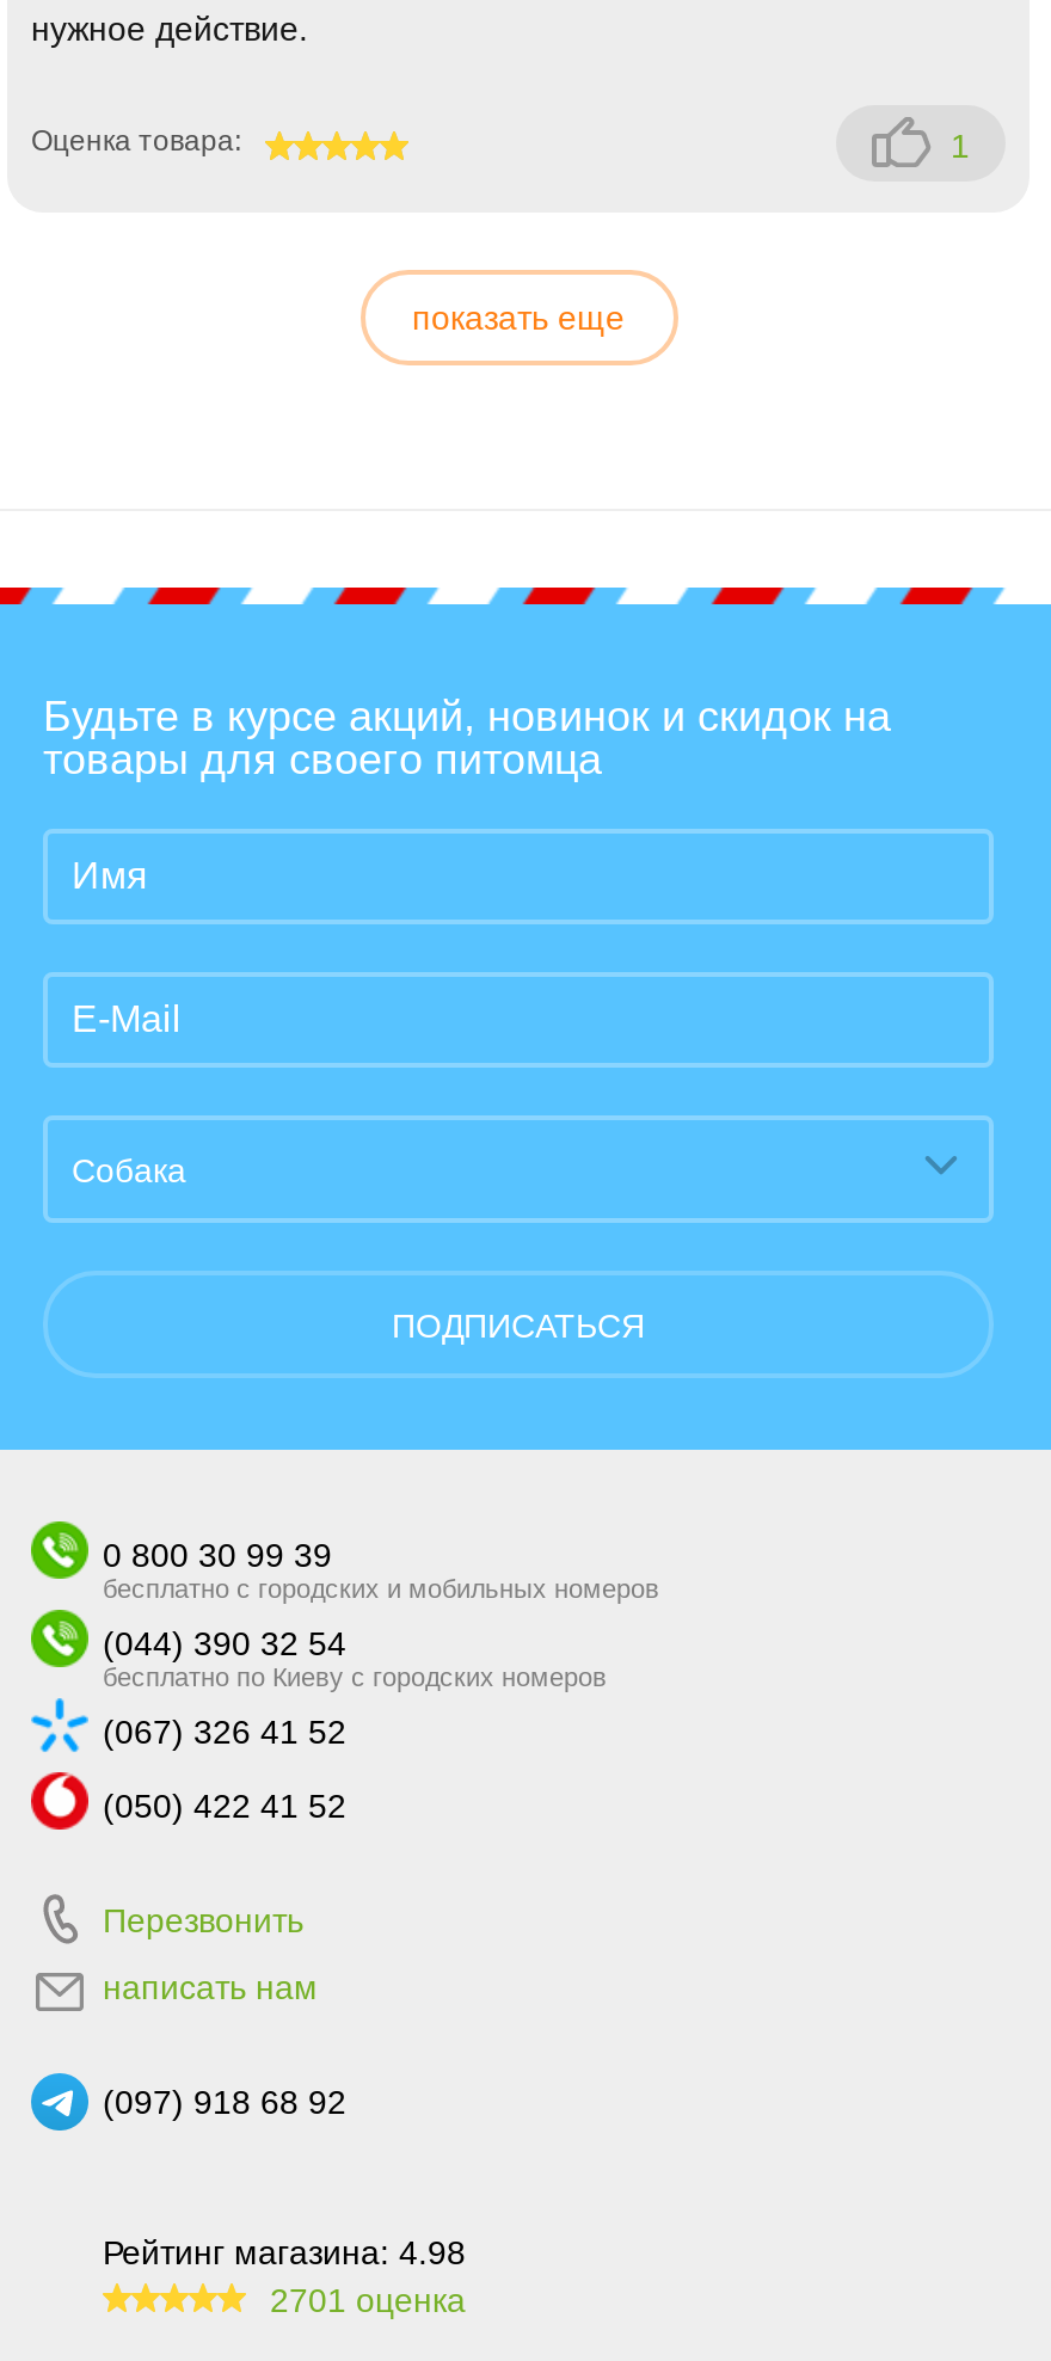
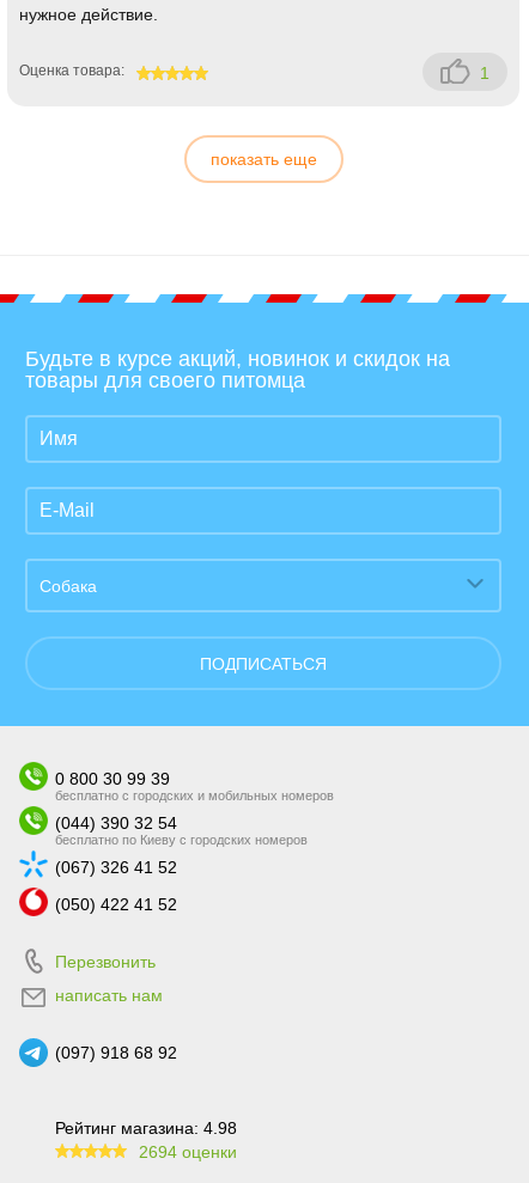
[270,2281,466,2319] 2701 оценка -> [139,1142,237,1161] 2694 оценки

